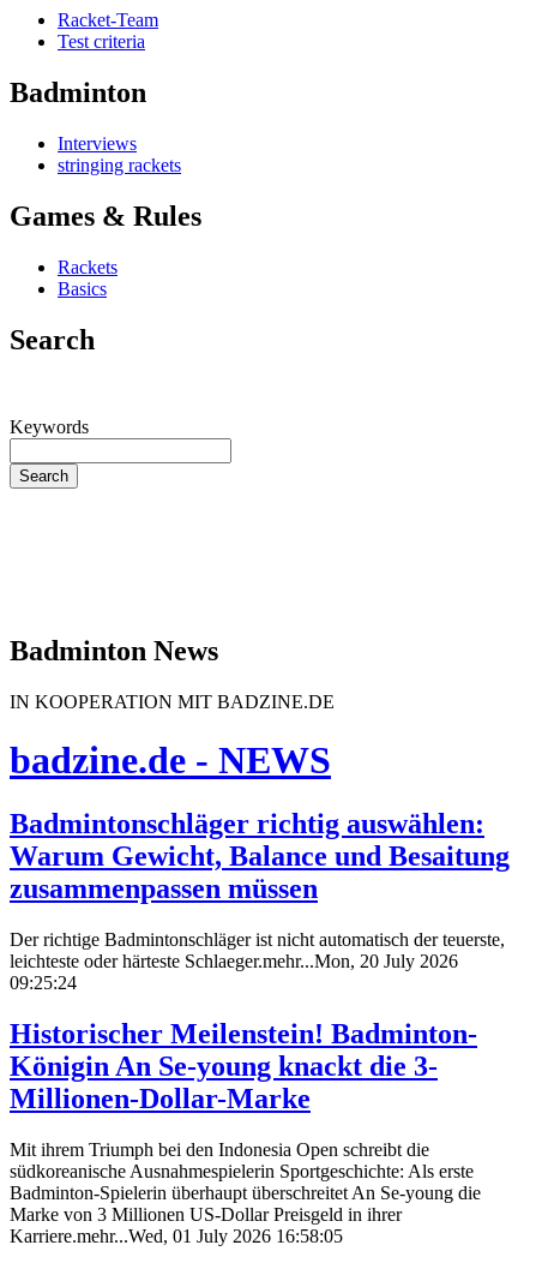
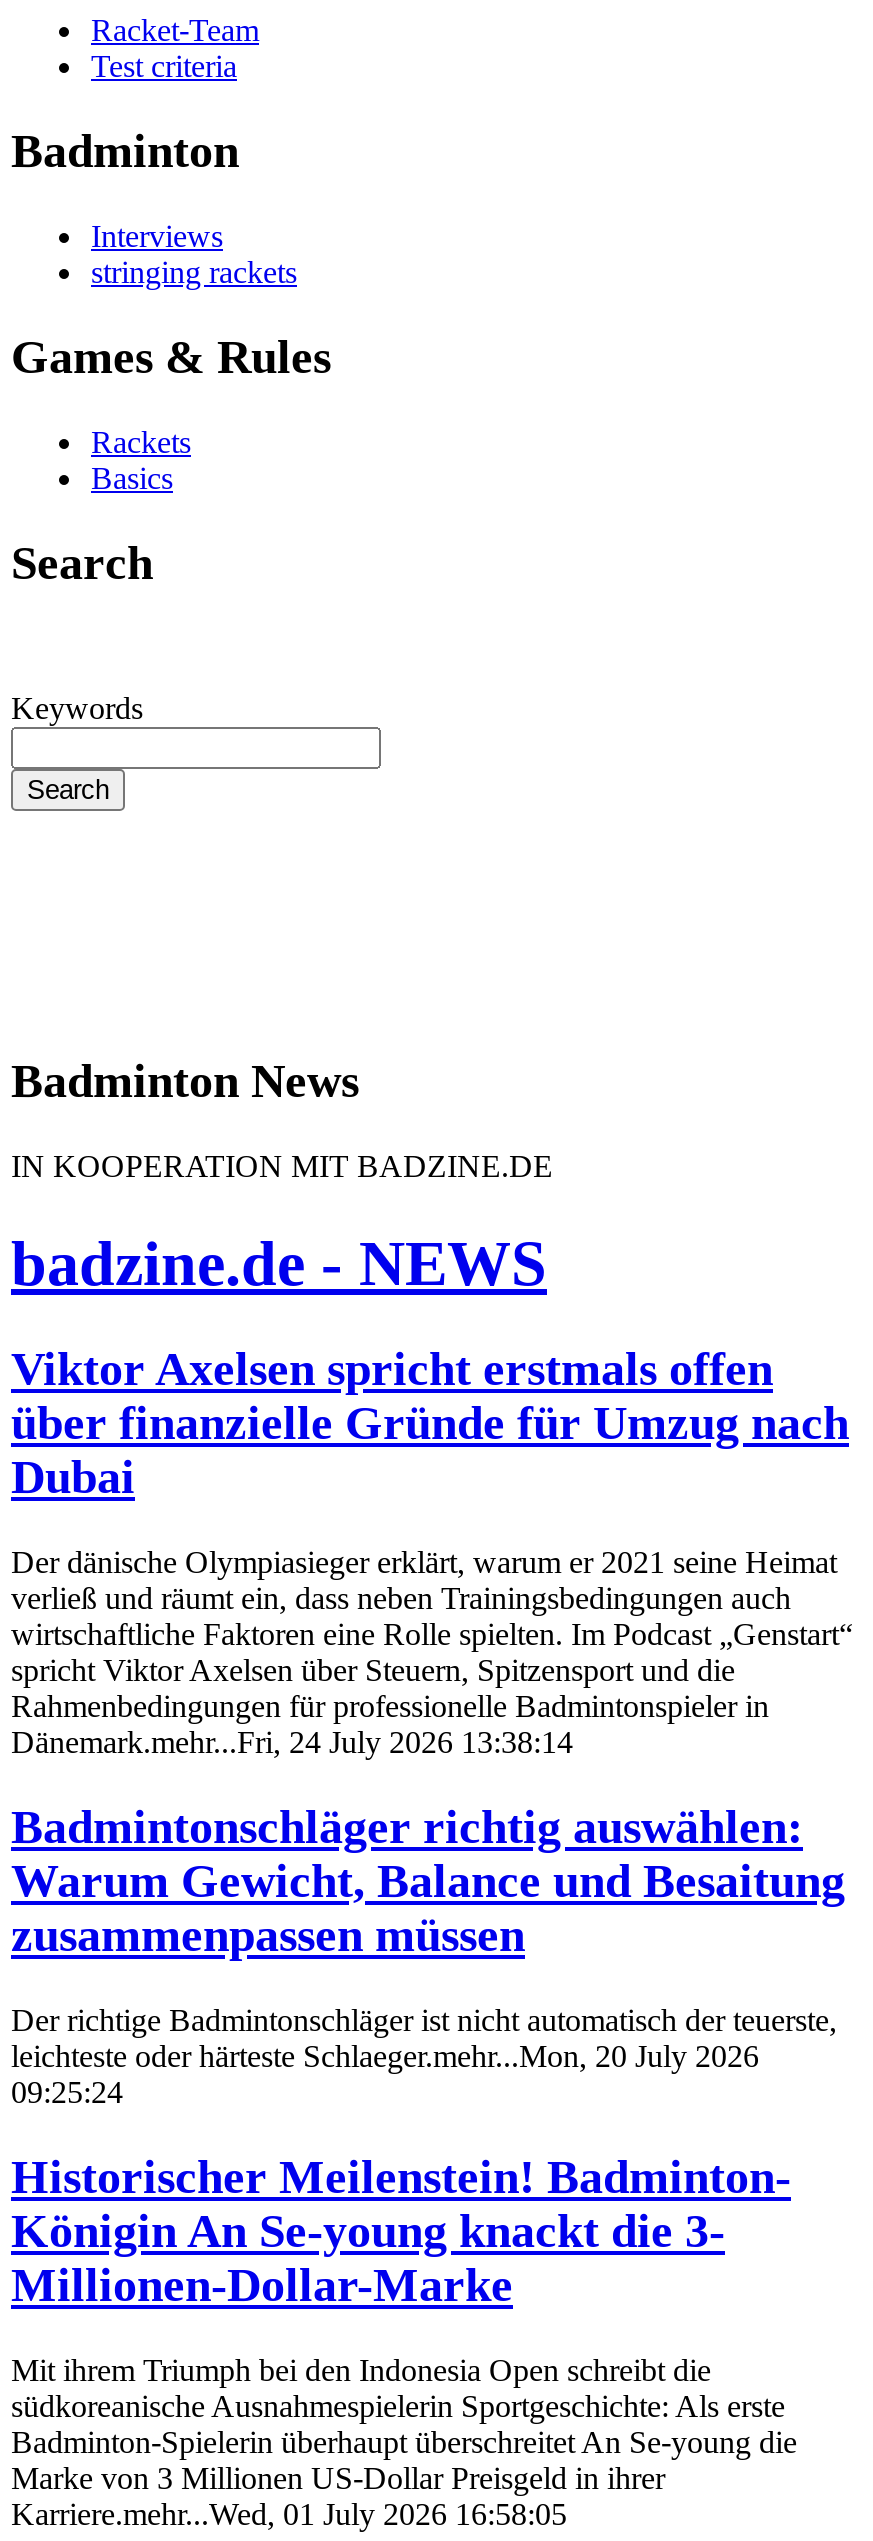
none -> [11,1344,853,1760] Viktor Axelsen spricht erstmals offen | über finanzielle Gründe für Umzug nach | Dubai | Der dänische Olympiasieger erklärt, warum er 2021 seine Heimat | verließ und räumt ein, dass neben Trainingsbedingungen auch | wirtschaftliche Faktoren eine Rolle spielten. Im Podcast „Genstart“ | spricht Viktor Axelsen über Steuern, Spitzensport und die | Rahmenbedingungen für professionelle Badmintonspieler in | Dänemark.mehr...Fri, 24 July 2026 13:38:14

